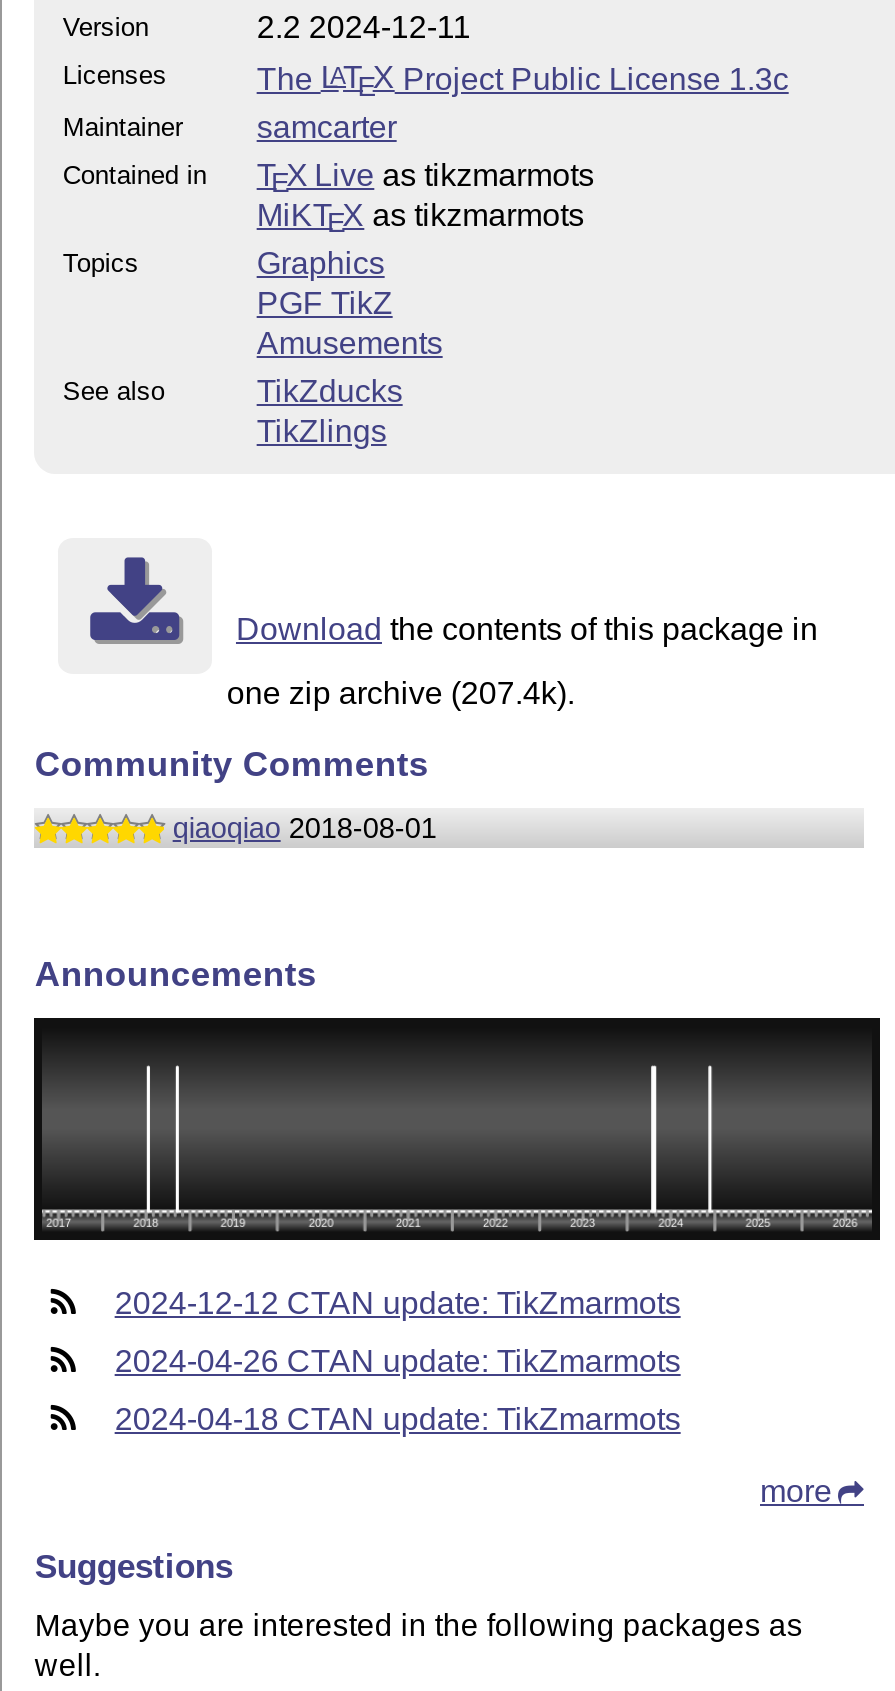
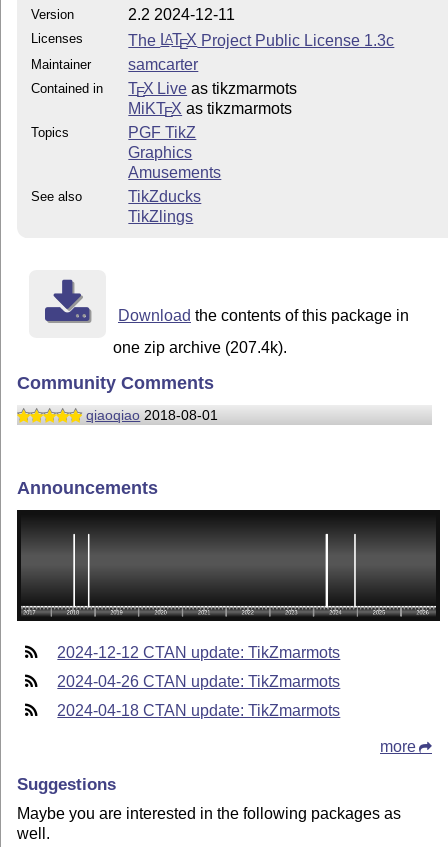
moved [257,245,385,279] -> [128,143,192,160]: Graphics
moved [257,285,393,319] -> [128,123,196,140]: PGF TikZ

